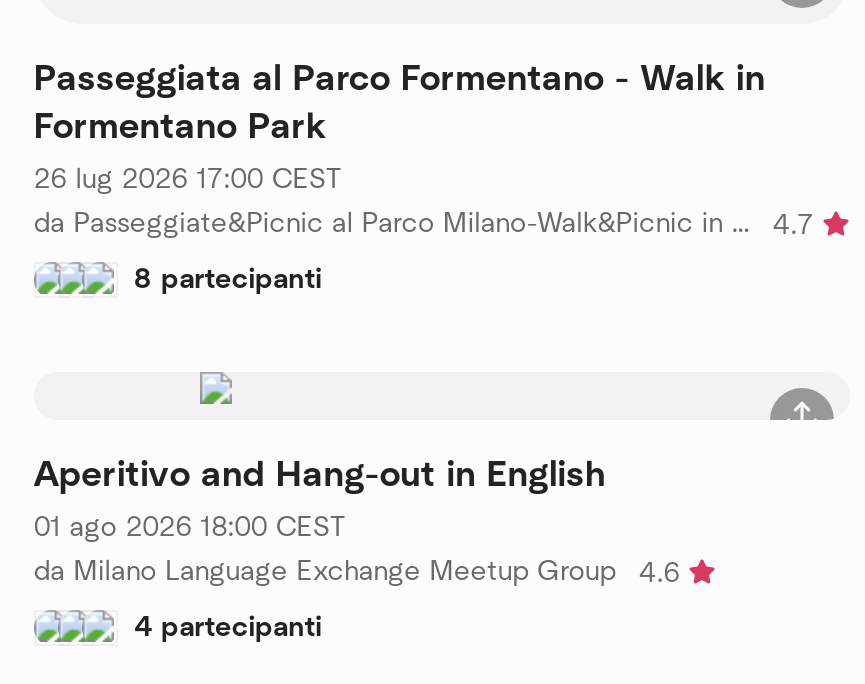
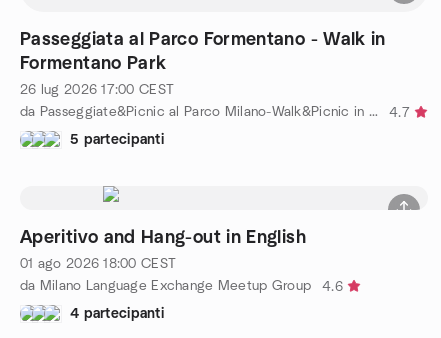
[134,265,322,293] 8 partecipanti -> [70,132,164,146] 5 partecipanti

